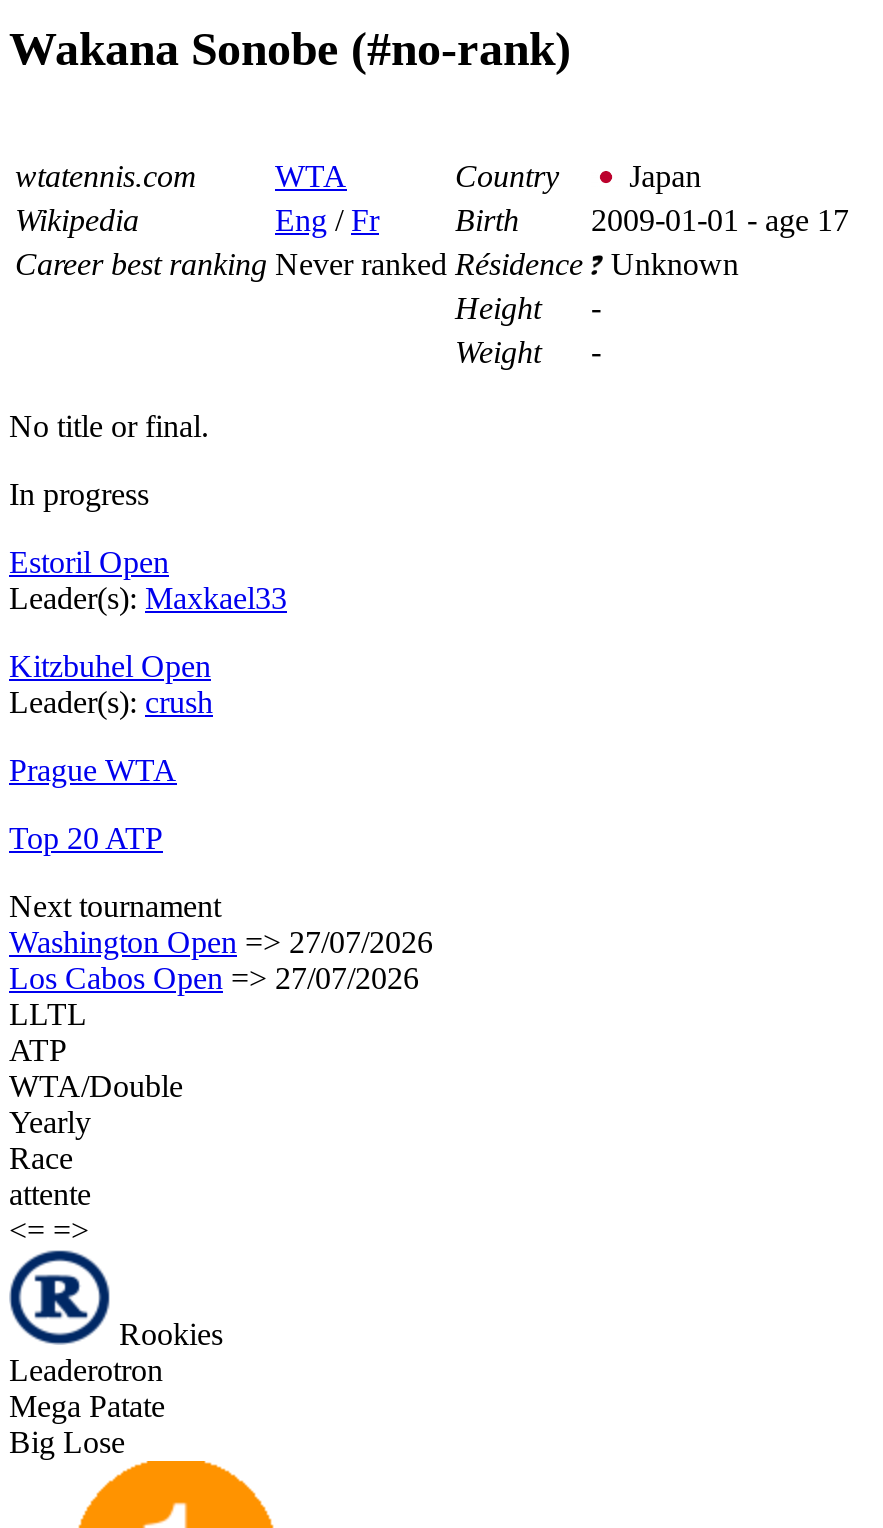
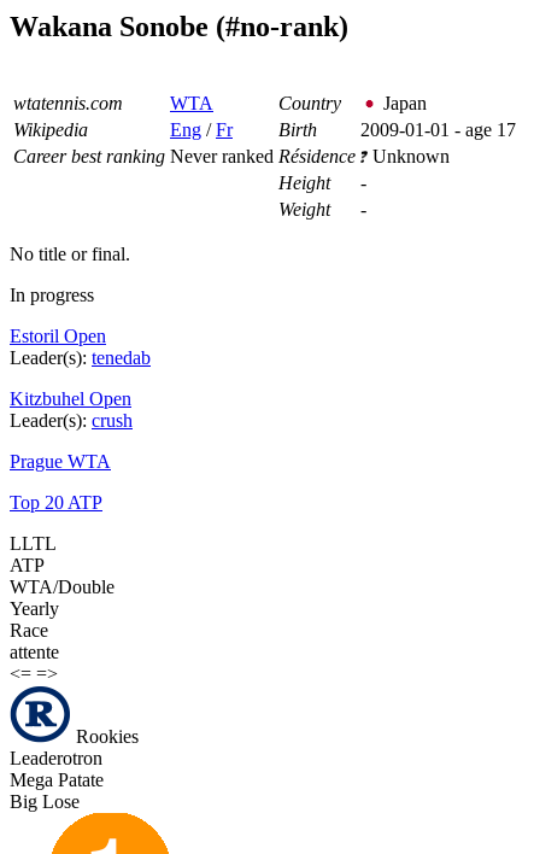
[9,581,287,615] Leader(s): Maxkael33 -> [10,347,151,368] Leader(s): tenedab
[9,889,433,995] Next tournament | Washington Open => 27/07/2026 | Los Cabos Open => 27/07/2026 -> none

